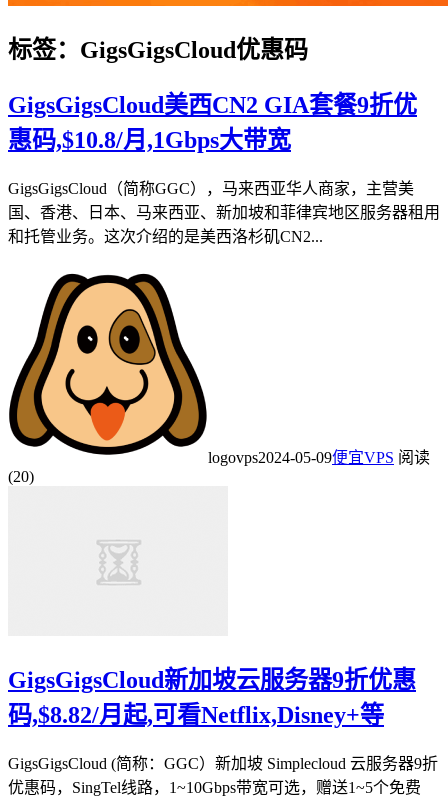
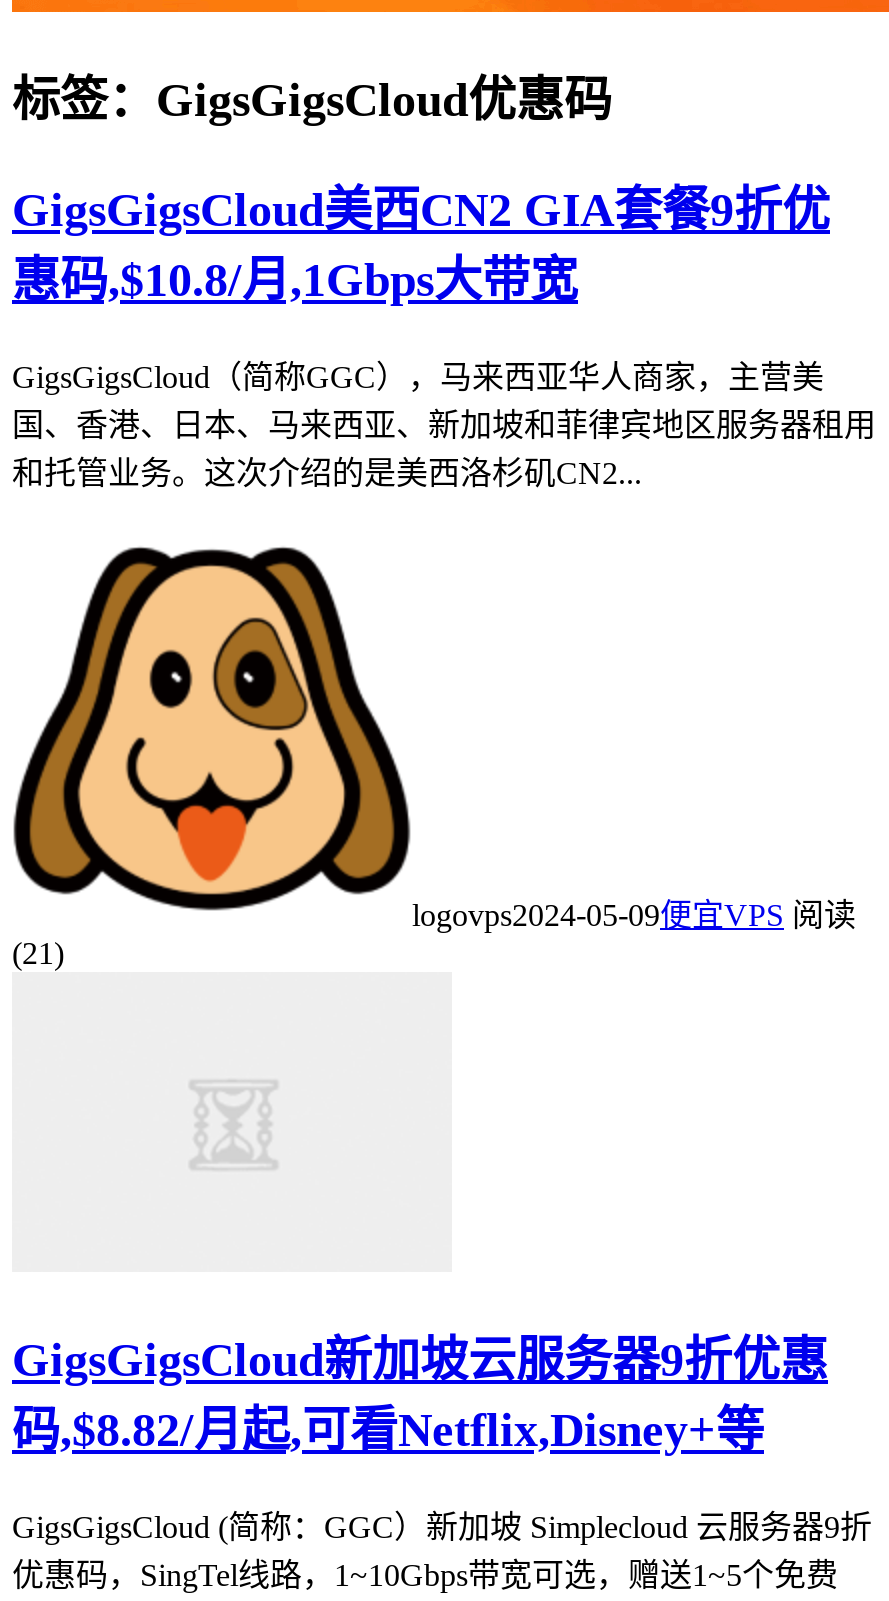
[8,468,34,485] (20) -> [12,935,64,969] (21)

